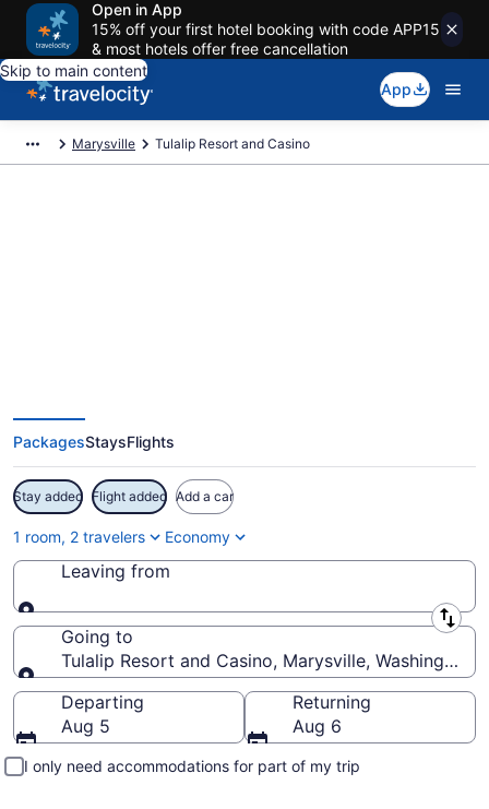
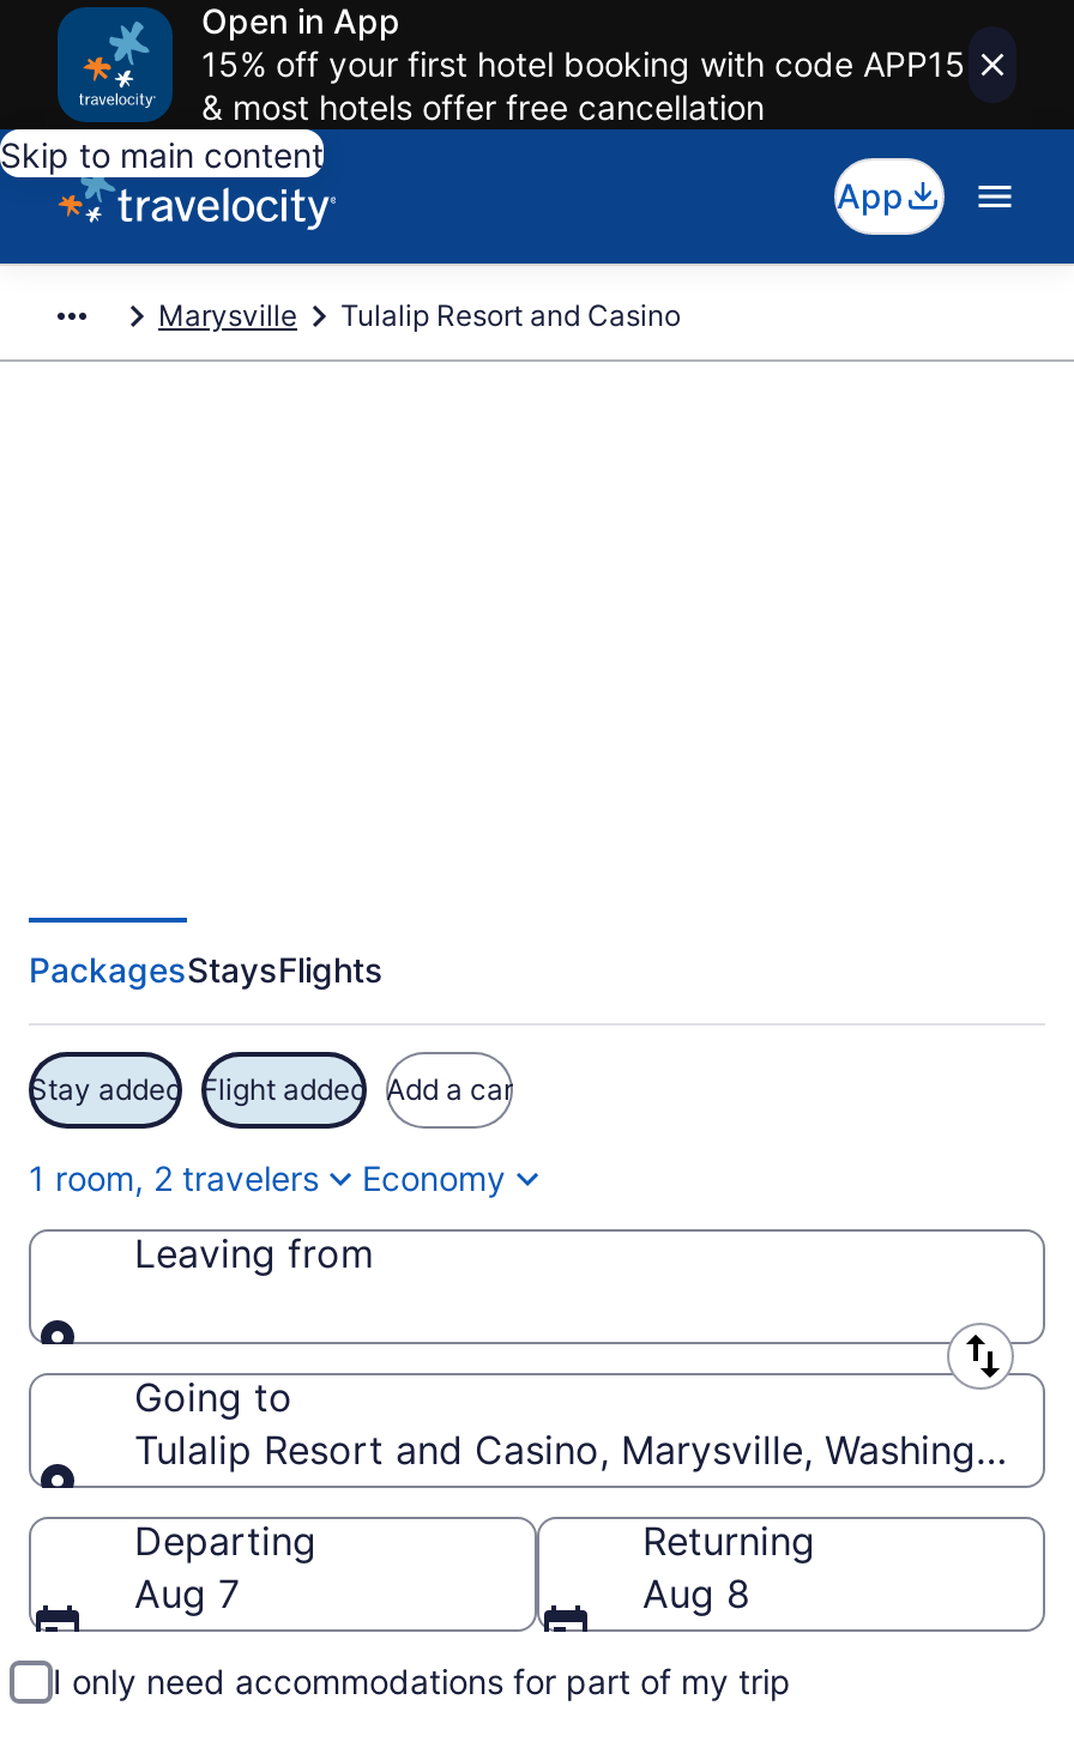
[61,715,110,737] Aug 5 -> [134,1569,240,1617] Aug 7
[293,715,342,737] Aug 6 -> [642,1569,750,1617] Aug 8

